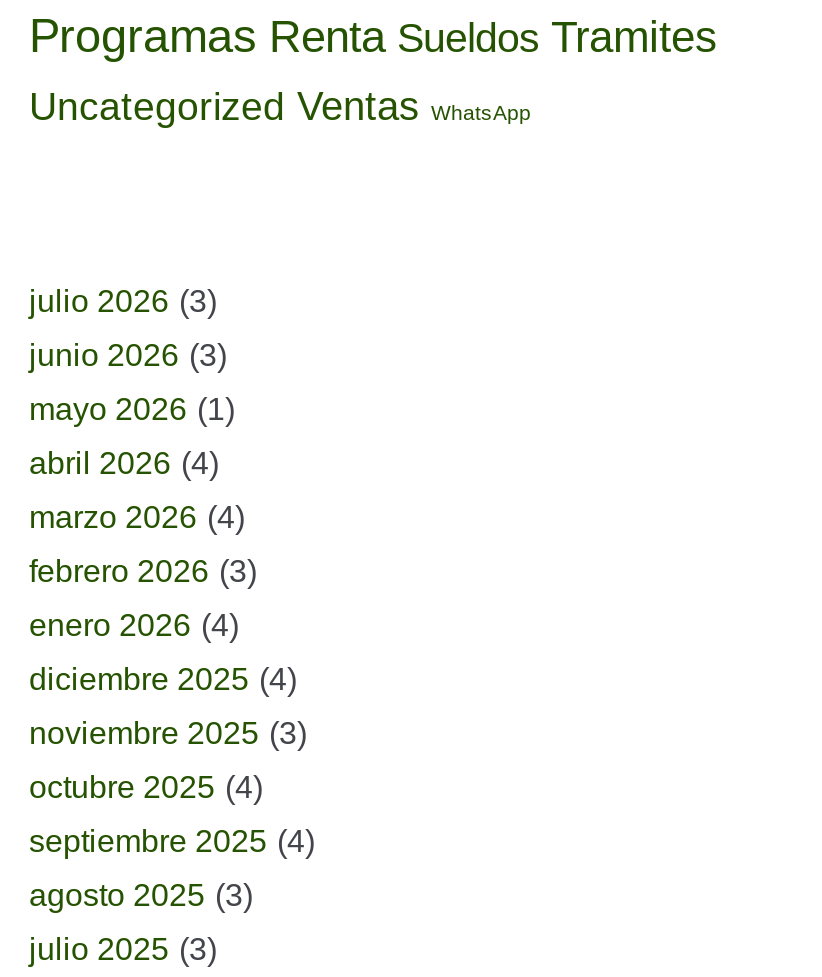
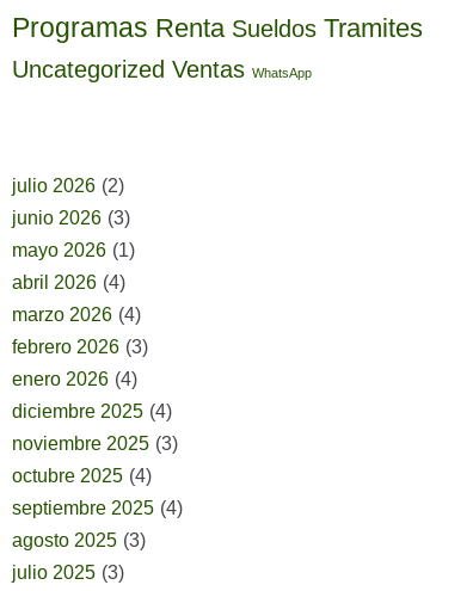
[29,283,217,317] julio 2026 (3) -> [12,175,124,195] julio 2026 (2)

